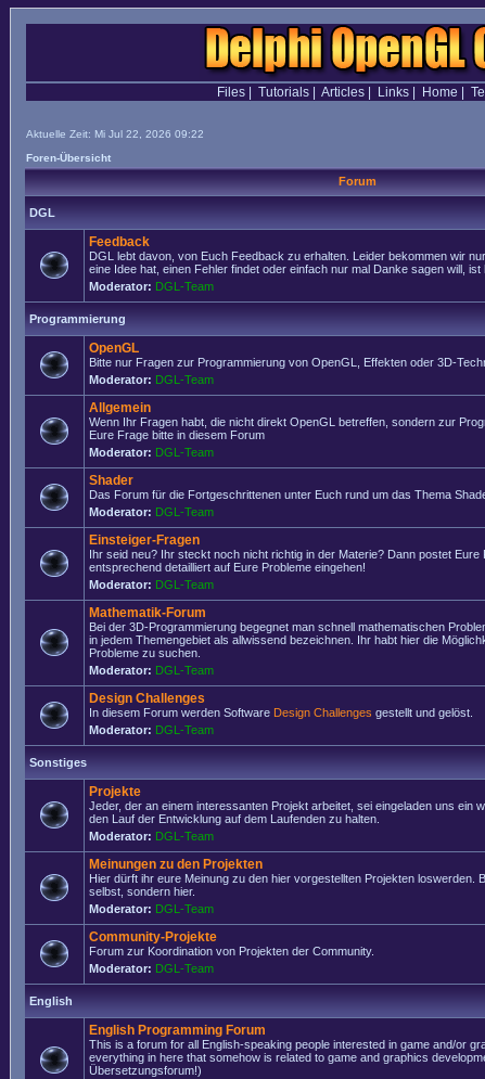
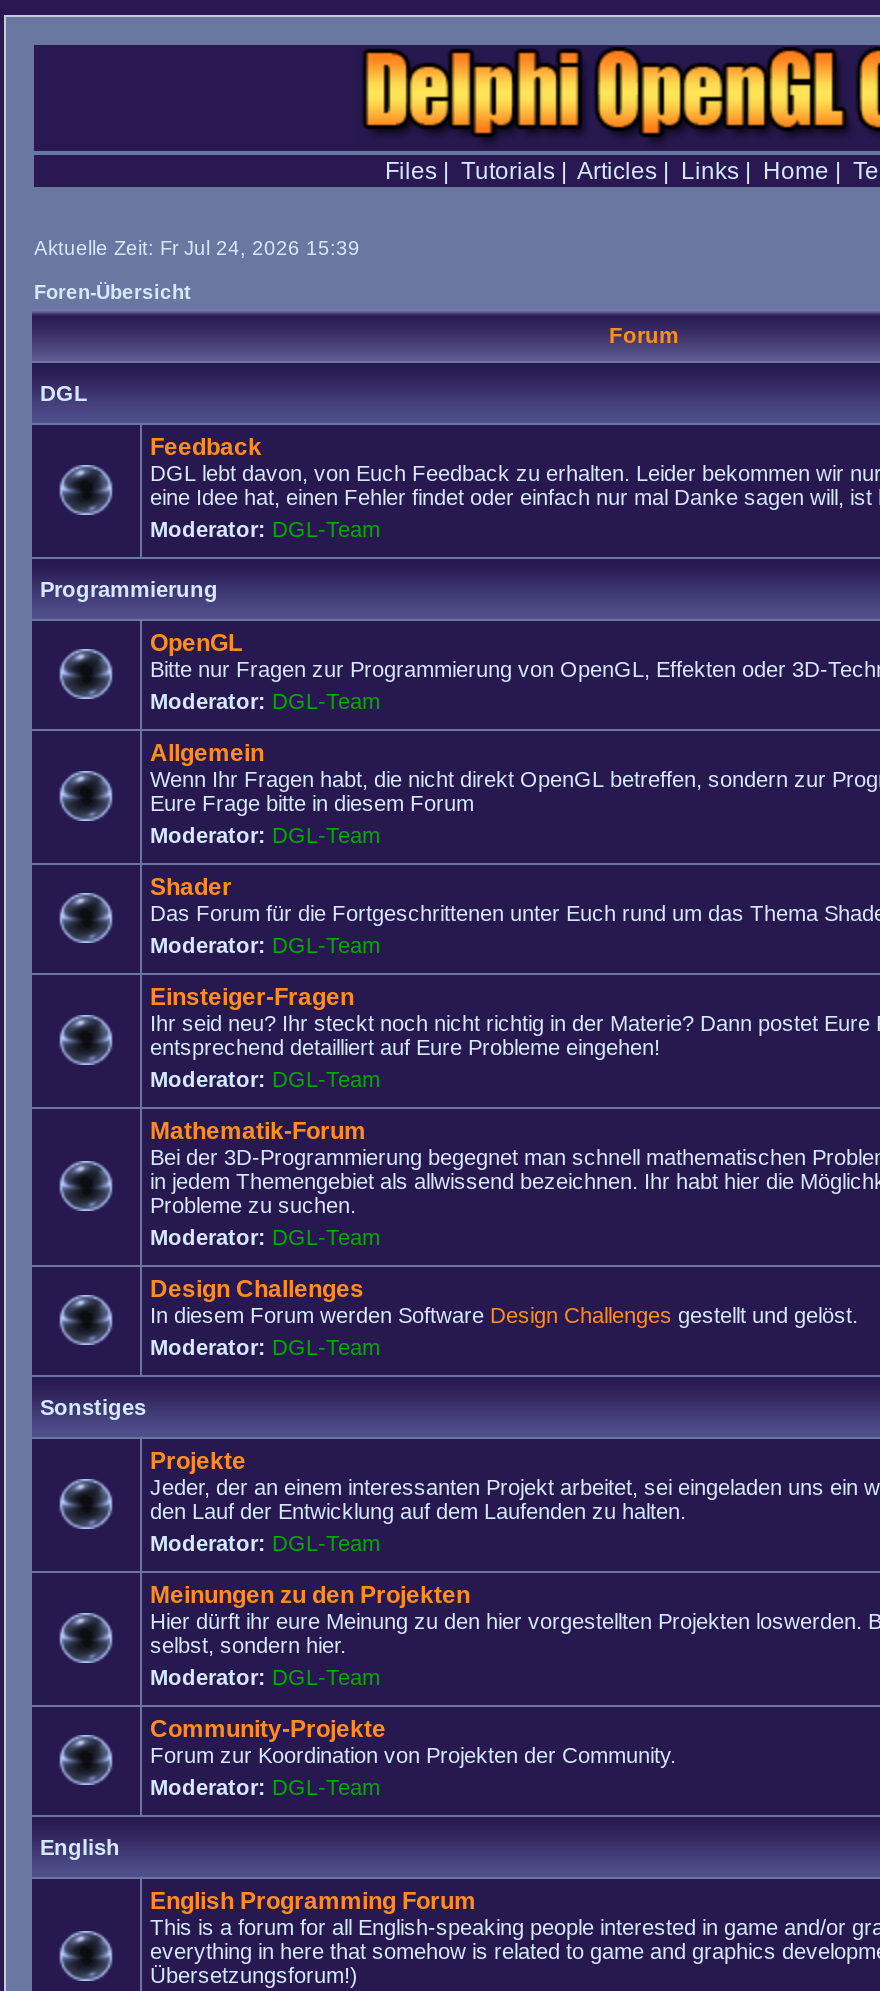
[26,128,204,140] Aktuelle Zeit: Mi Jul 22, 2026 09:22 -> [34,237,360,259] Aktuelle Zeit: Fr Jul 24, 2026 15:39

